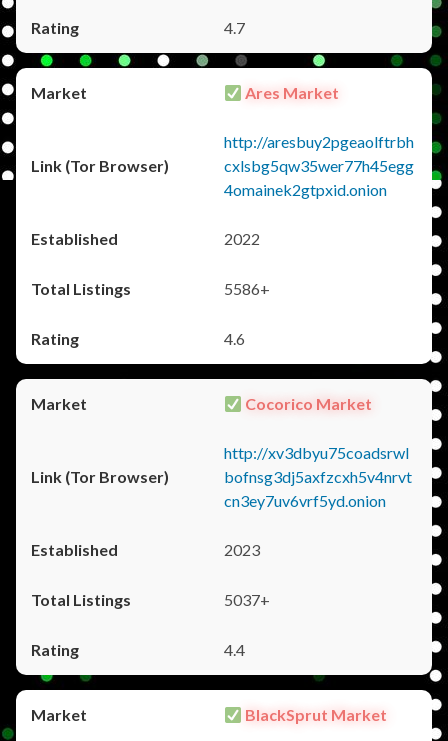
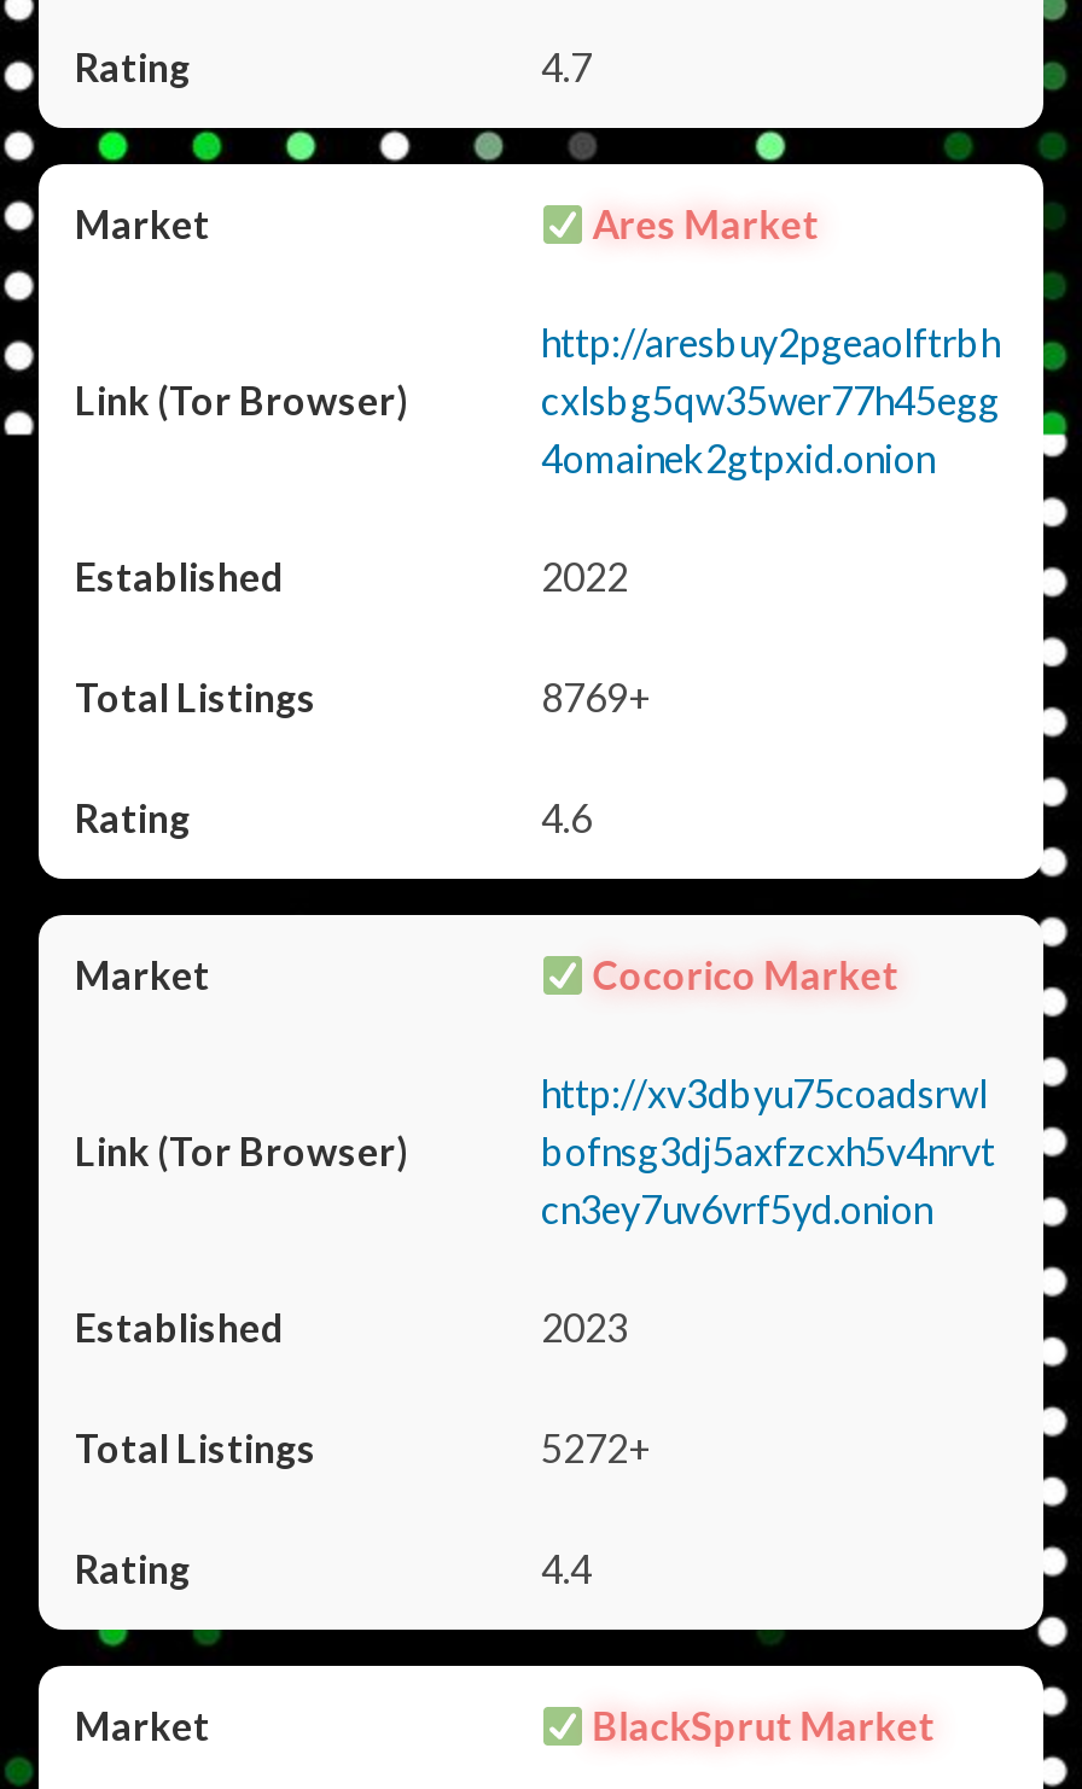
[224,279,270,298] 5586+ -> [541,674,652,719] 8769+
[224,590,270,609] 5037+ -> [541,1424,652,1470] 5272+

